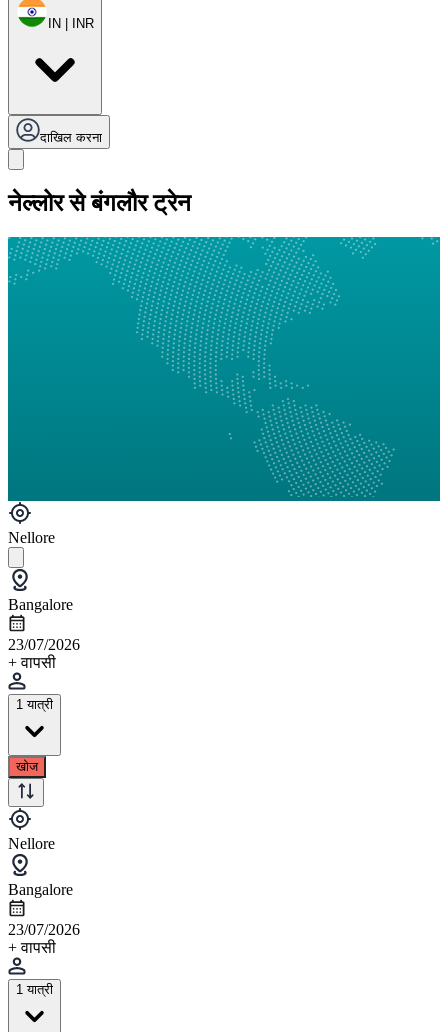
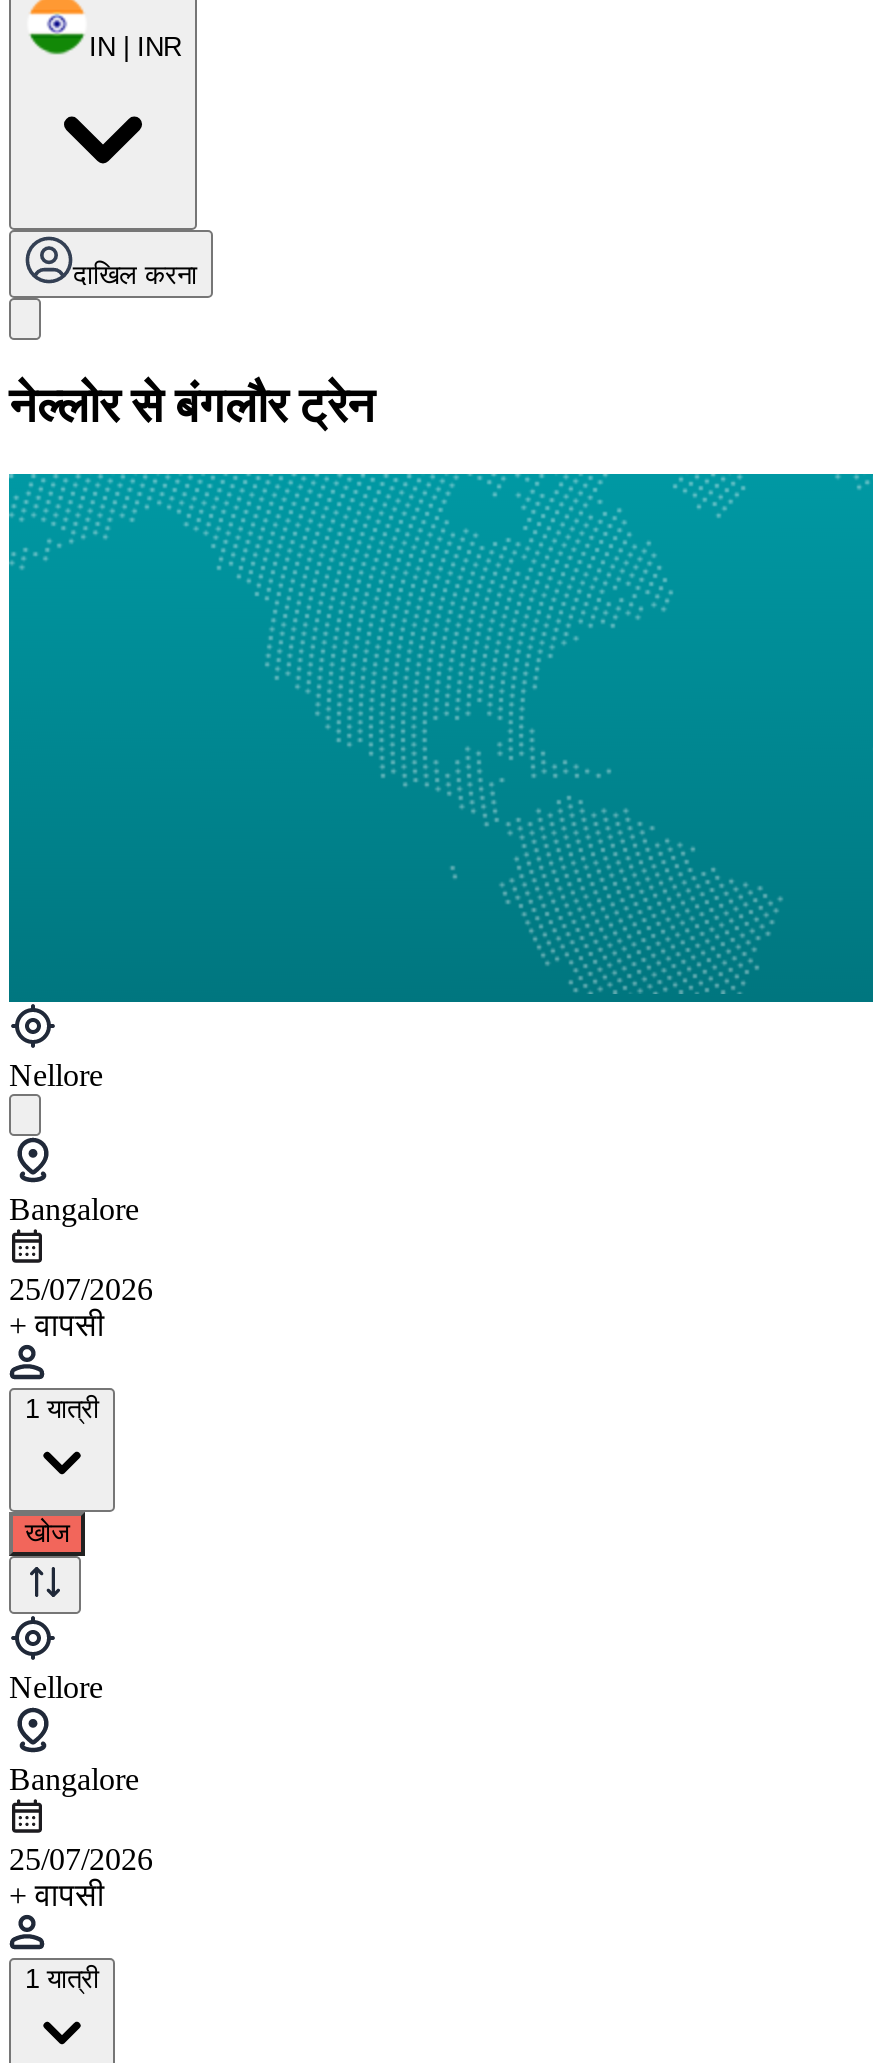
[8,636,80,653] 23/07/2026 -> [9,1272,153,1306] 25/07/2026
[8,921,80,938] 23/07/2026 -> [9,1842,153,1876] 25/07/2026

